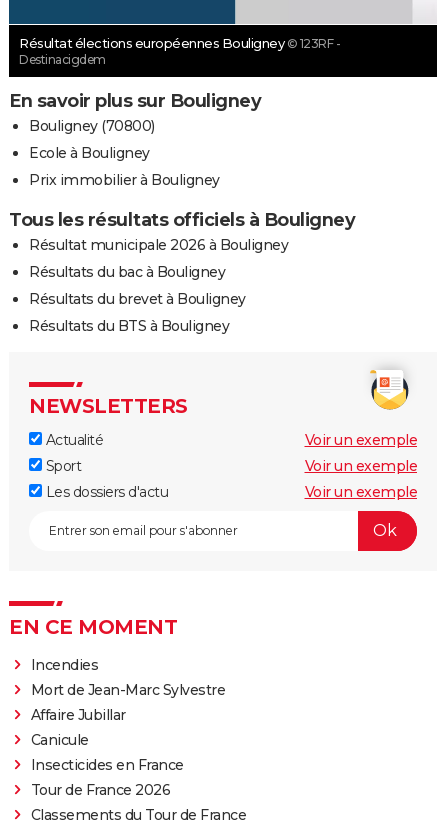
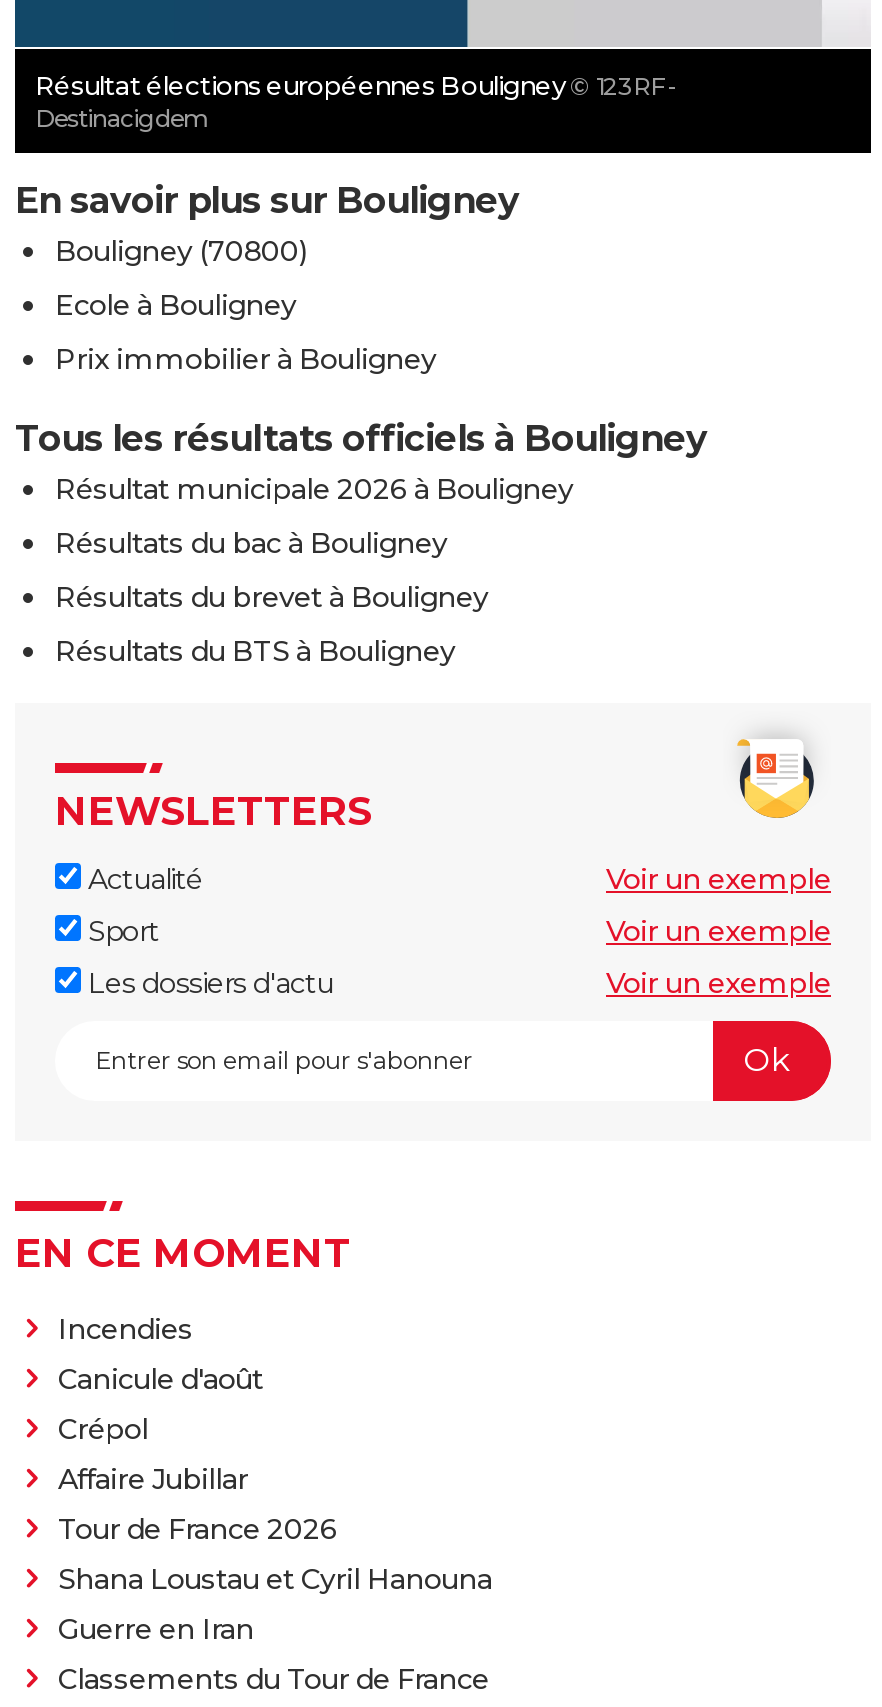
[30,681,225,699] Mort de Jean-Marc Sylvestre -> [58,1361,263,1447] Canicule d'août | Crépol
[30,731,183,774] Canicule | Insecticides en France -> none
moved [30,781,170,799] -> [58,1511,337,1547]: Tour de France 2026
none -> [58,1561,492,1647] Shana Loustau et Cyril Hanouna | Guerre en Iran

